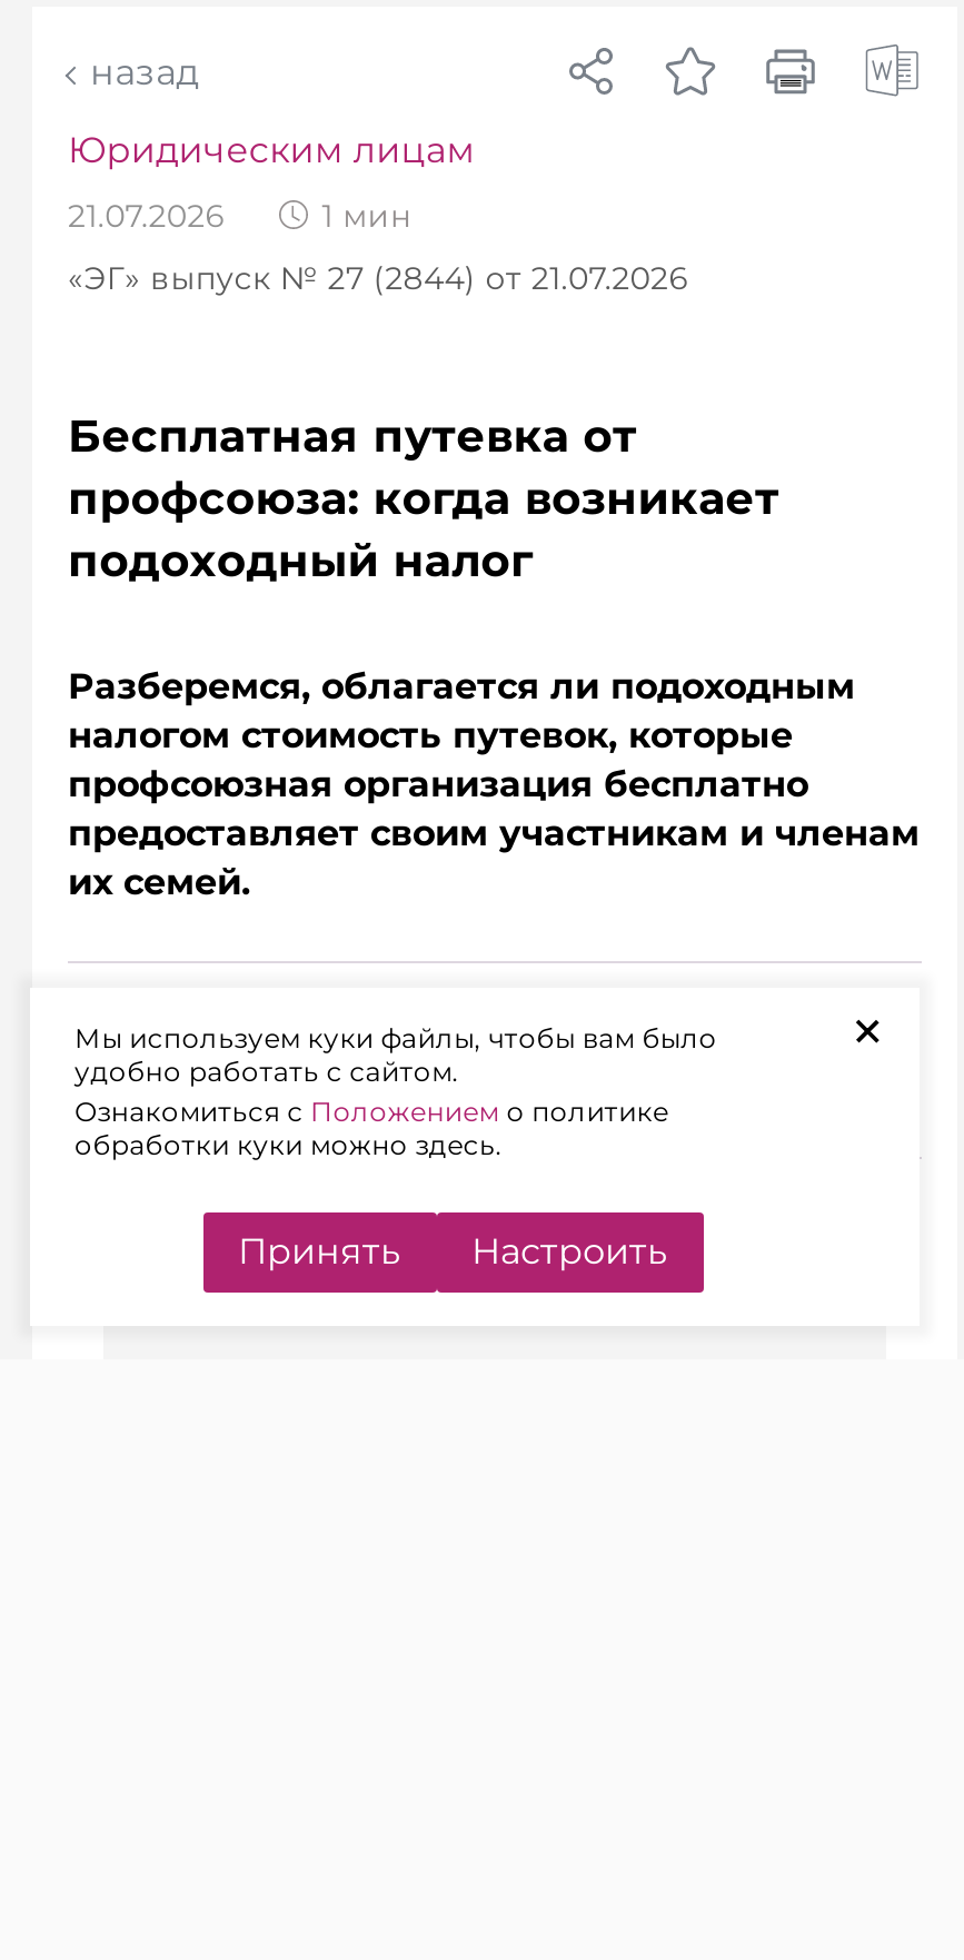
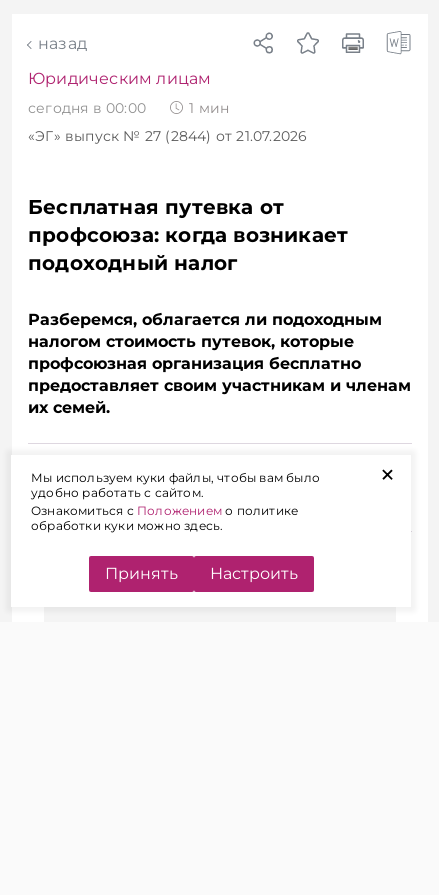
[68,195,235,235] 21.07.2026 -> [28,99,150,117] сегодня в 00:00

